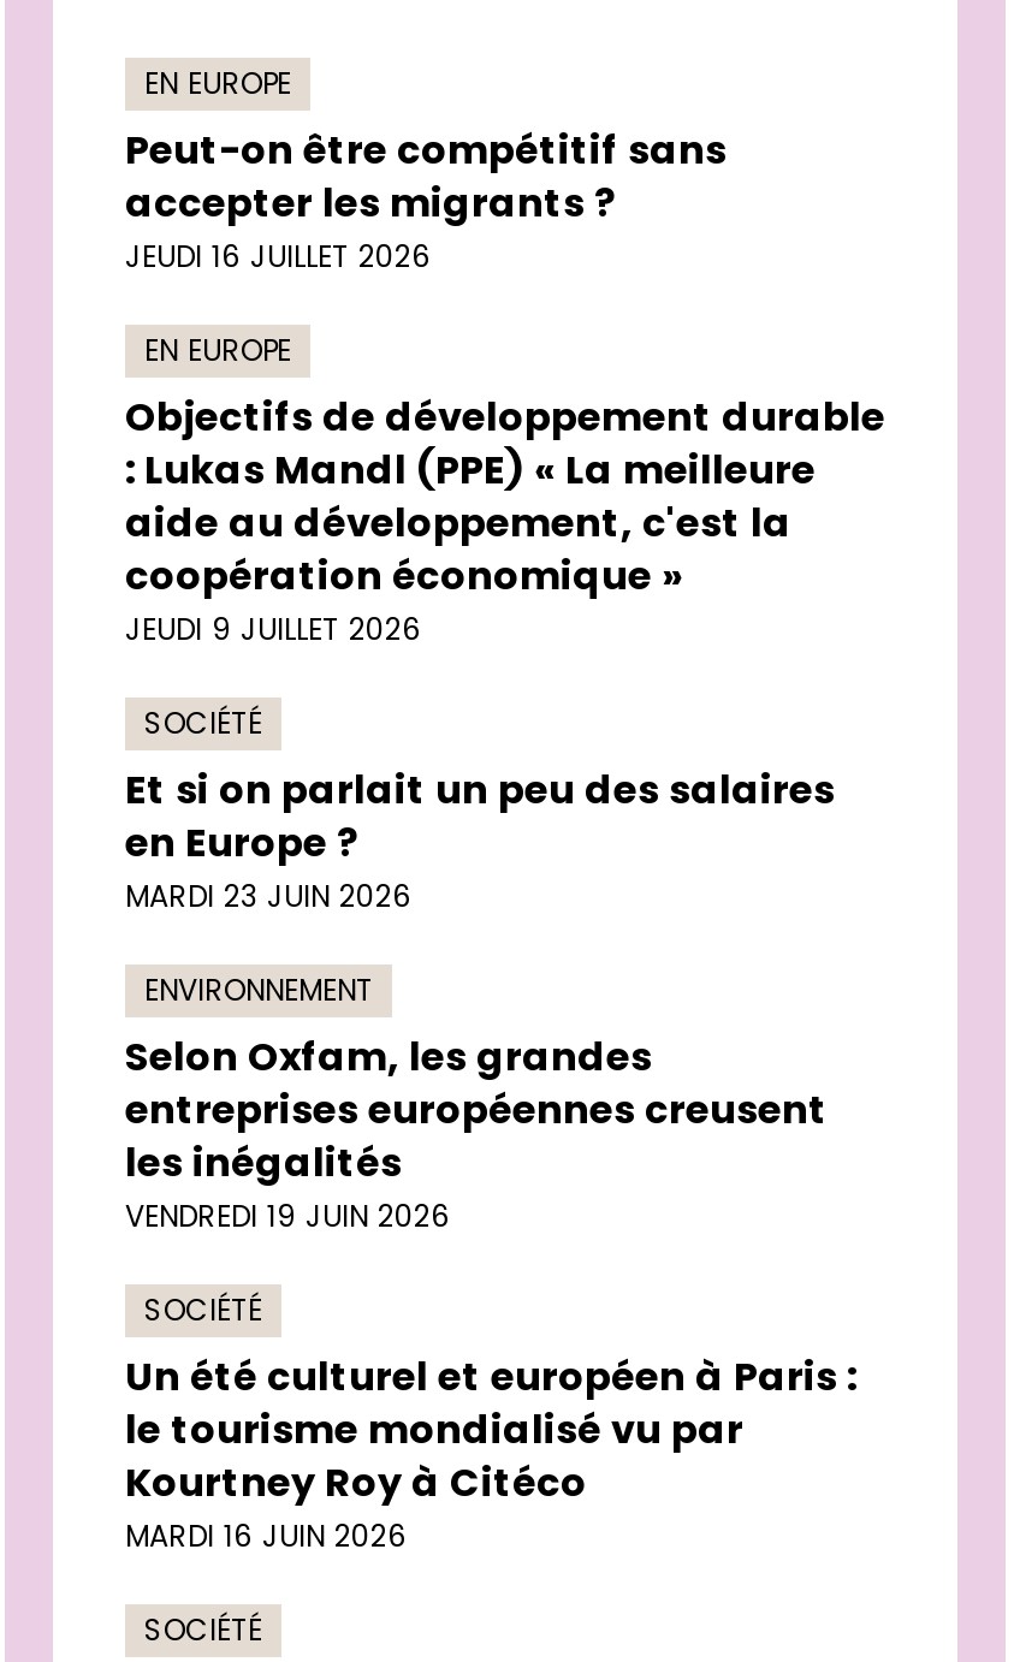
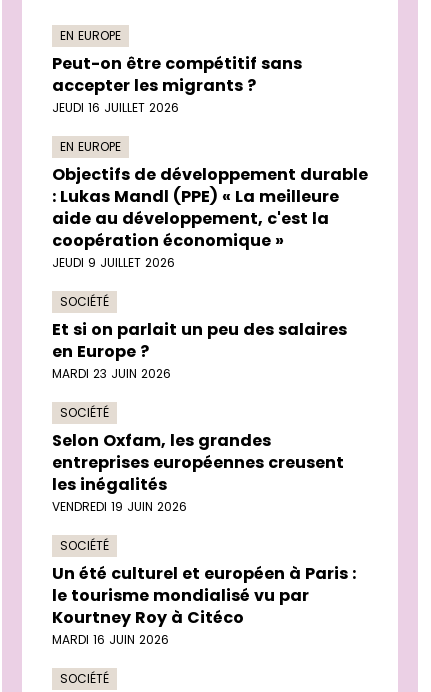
[144,969,373,1010] ENVIRONNEMENT -> [60,404,109,421] SOCIÉTÉ

